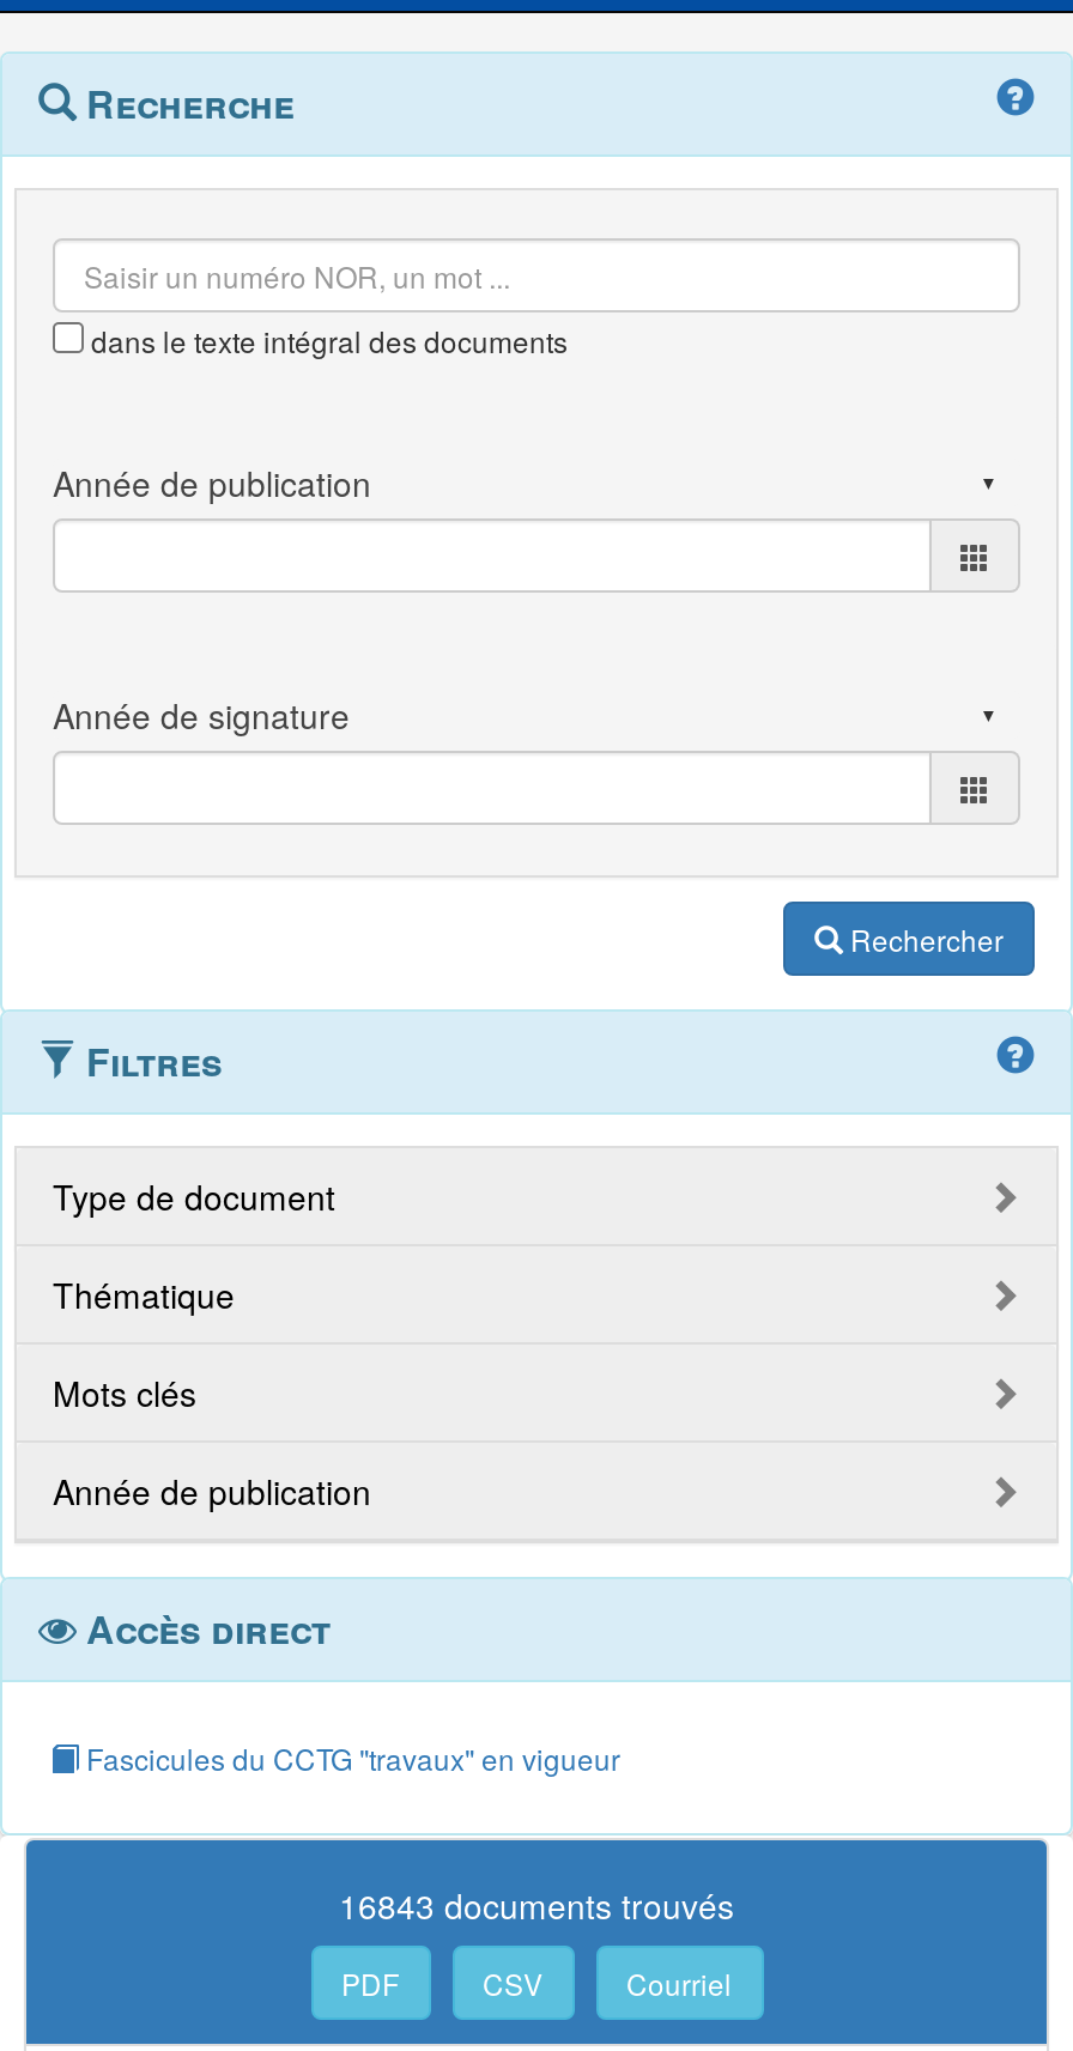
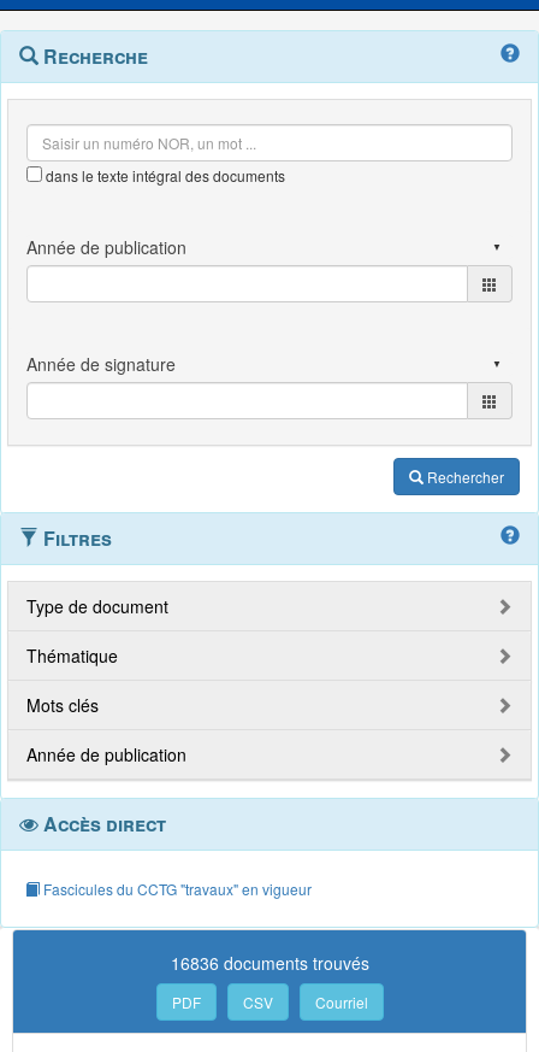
[339,1881,734,1929] 16843 documents trouvés -> [170,951,369,975] 16836 documents trouvés

